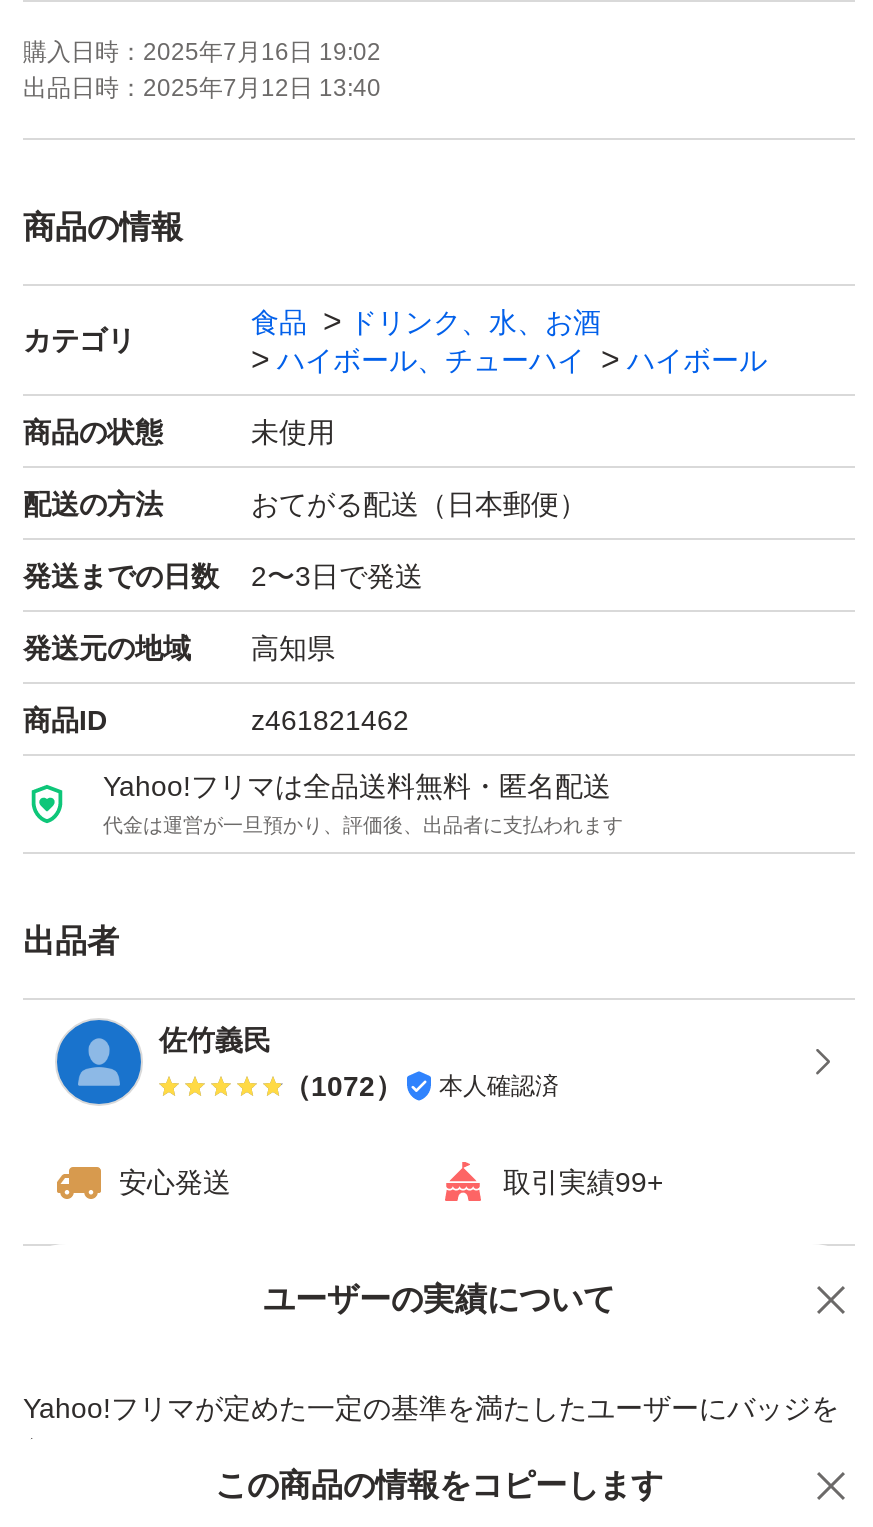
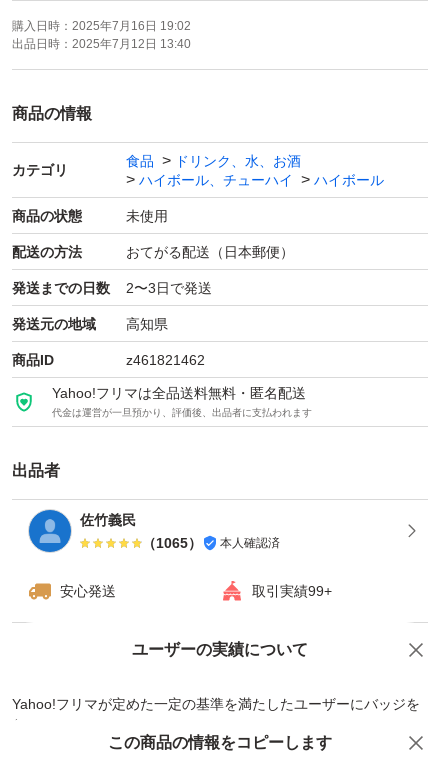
[283,1070,559,1102] （1072） 本人確認済 -> [142,535,280,551] （1065） 本人確認済

